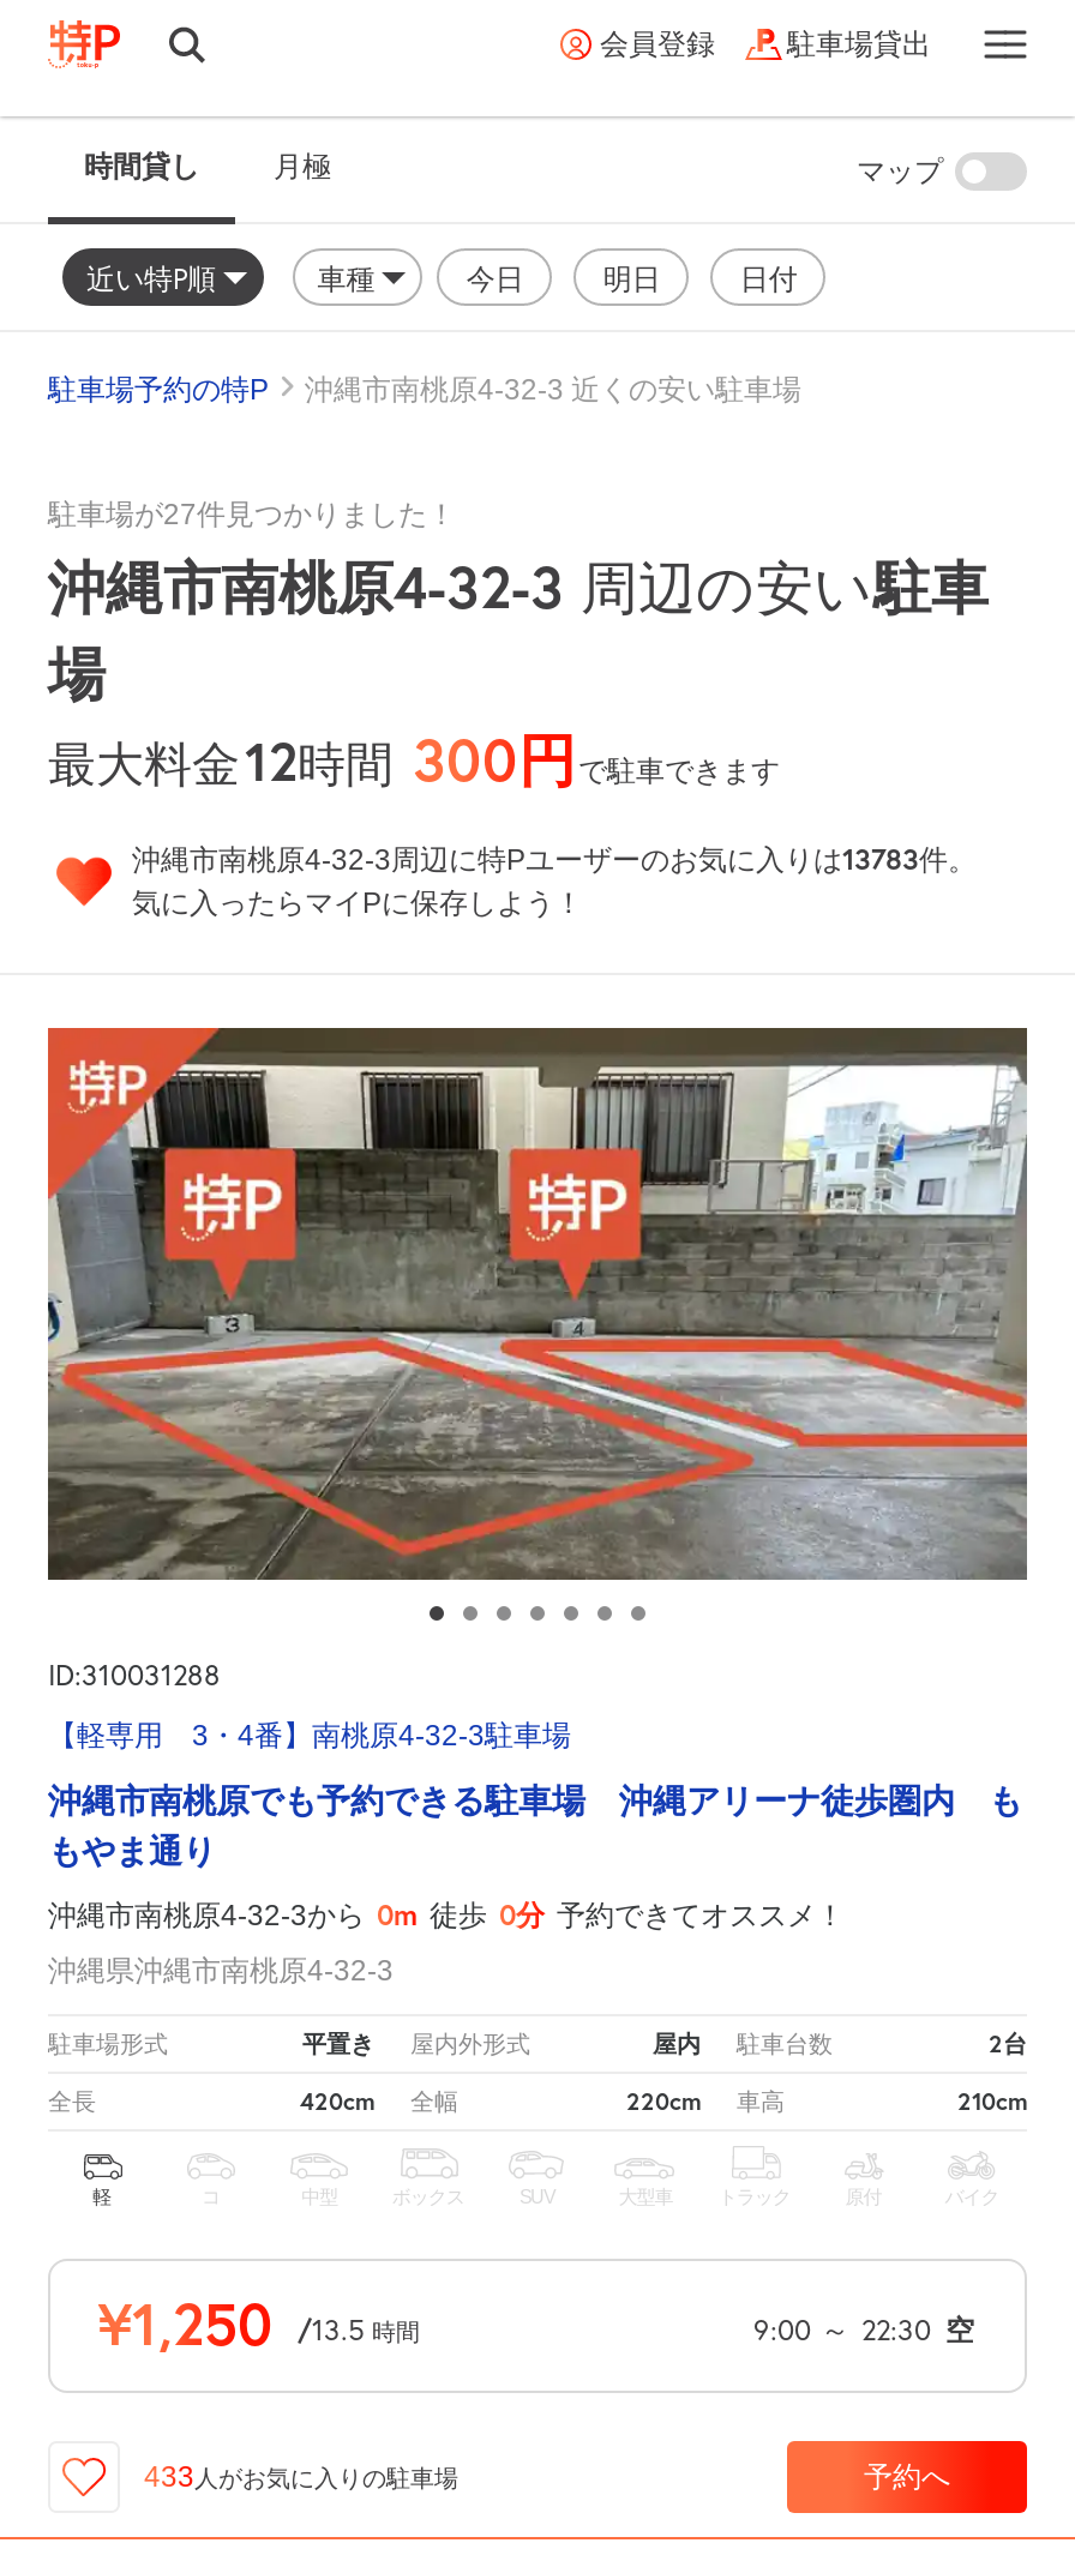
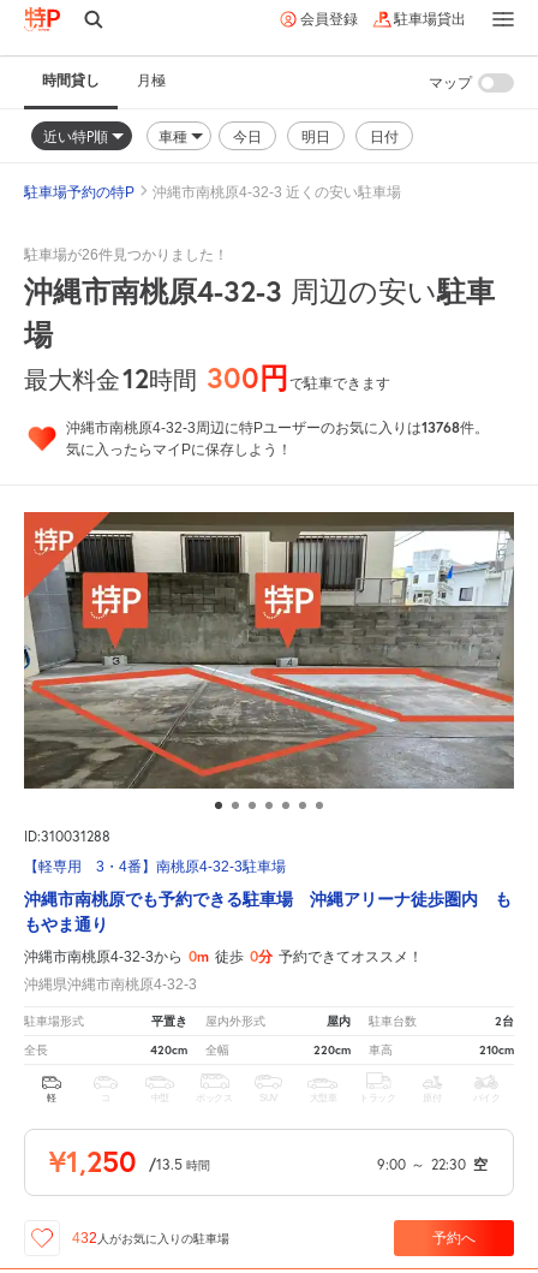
[48,498,456,531] 駐車場が27件見つかりました！ -> [24,246,228,263] 駐車場が26件見つかりました！
[132,841,977,877] 沖縄市南桃原4-32-3周辺に特Pユーザーのお気に入りは13783件。 -> [66,418,489,436] 沖縄市南桃原4-32-3周辺に特Pユーザーのお気に入りは13768件。
[144,2460,458,2494] 433人がお気に入りの駐車場 -> [72,1230,229,1247] 432人がお気に入りの駐車場

